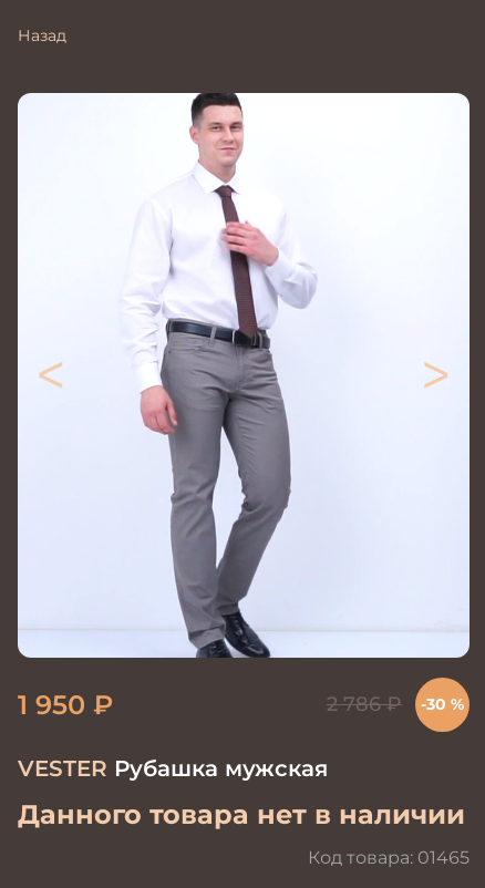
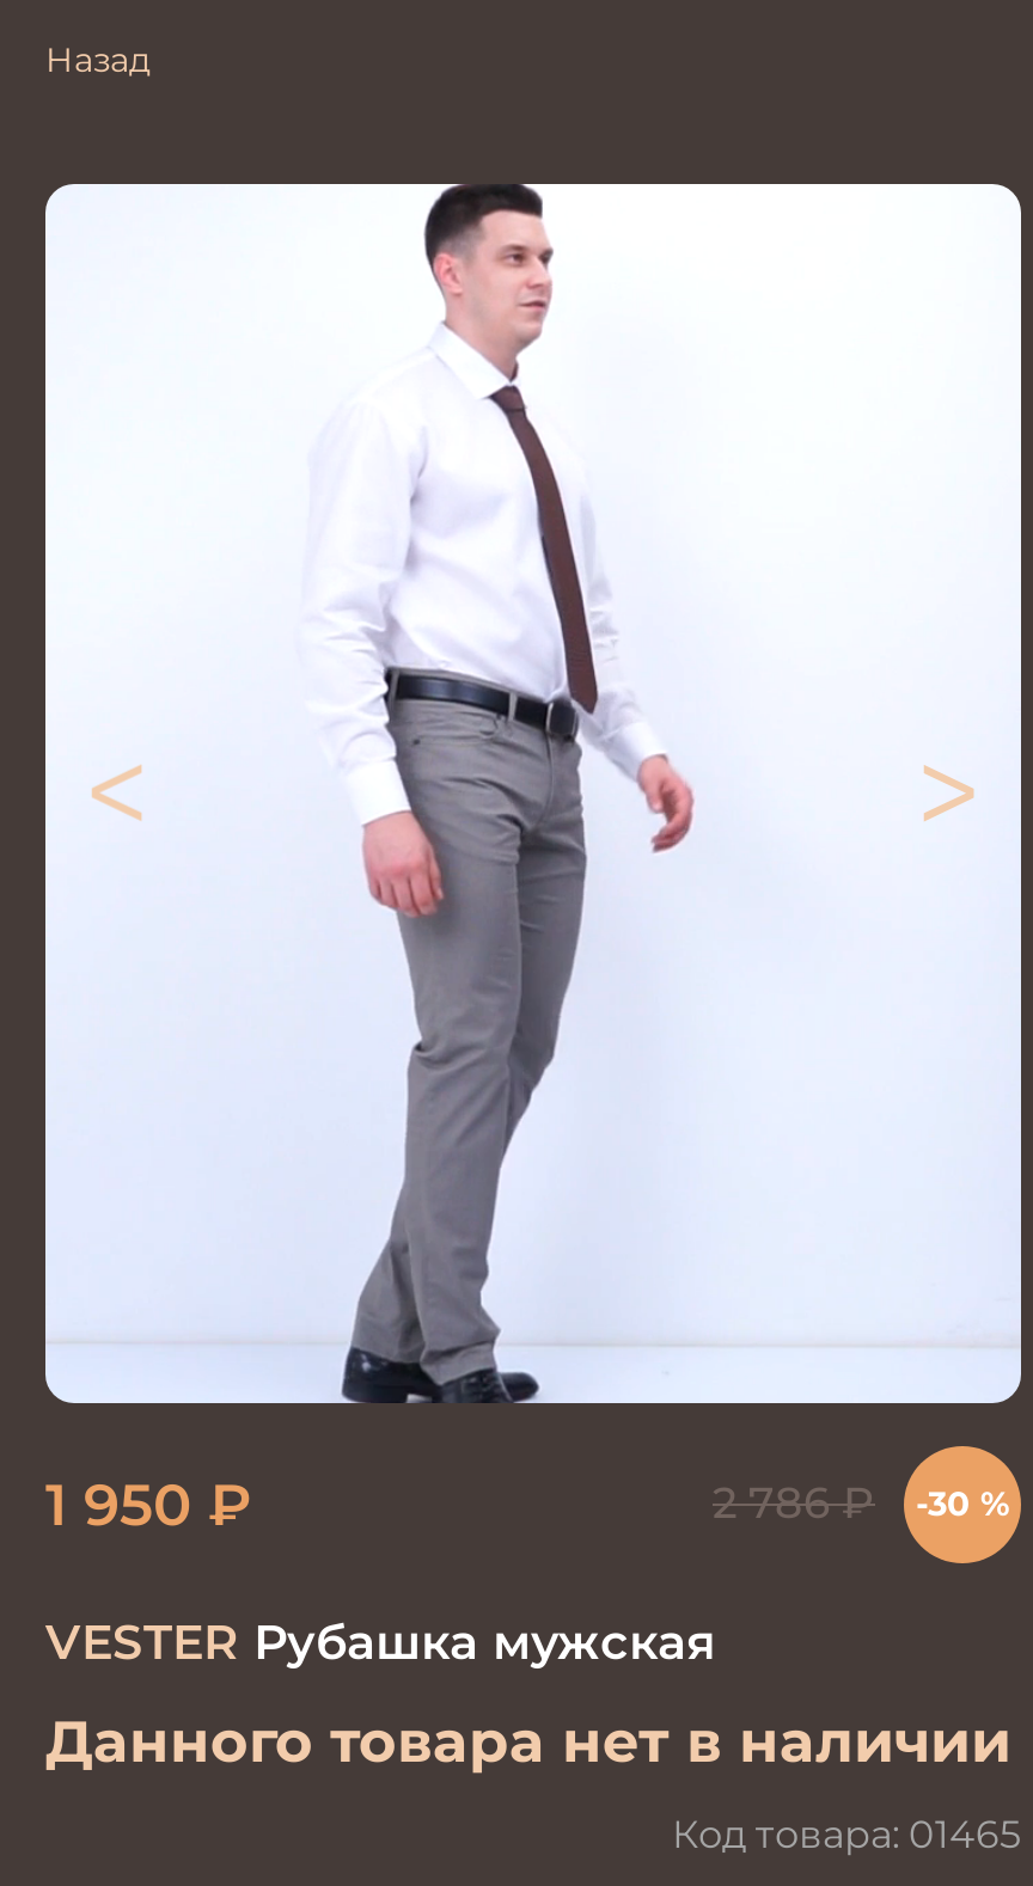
[140,92,318,659] [image] -> [311,182,696,1406] [image]

